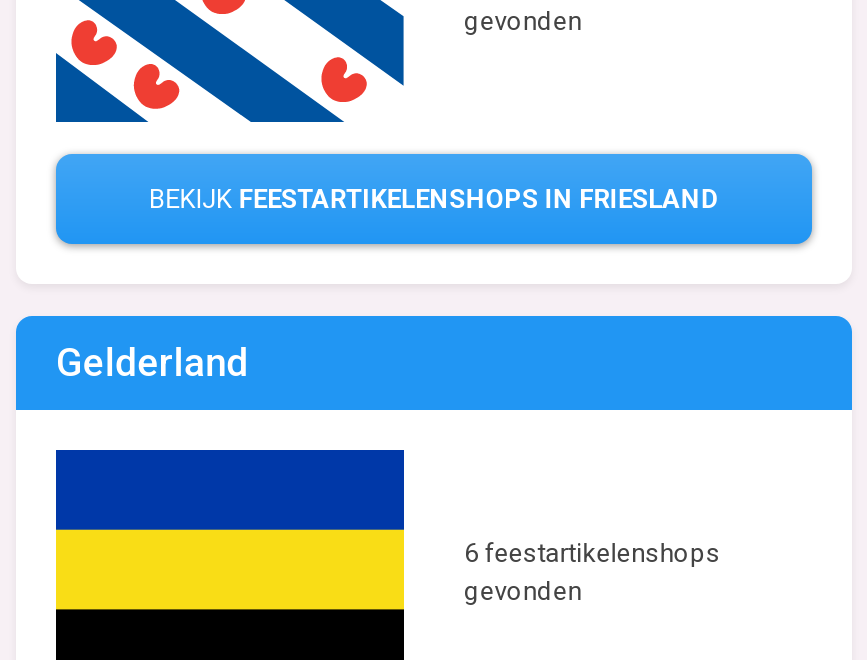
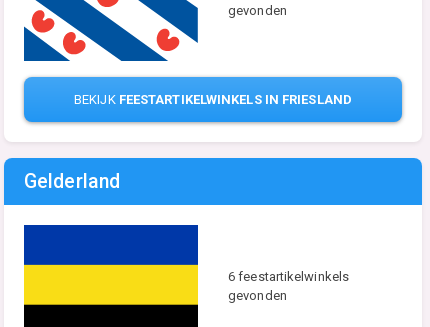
[149,183,719,213] BEKIJK FEESTARTIKELENSHOPS IN FRIESLAND -> [74,92,352,107] BEKIJK FEESTARTIKELWINKELS IN FRIESLAND
[464,538,720,568] 6 feestartikelenshops -> [228,269,349,284] 6 feestartikelwinkels

